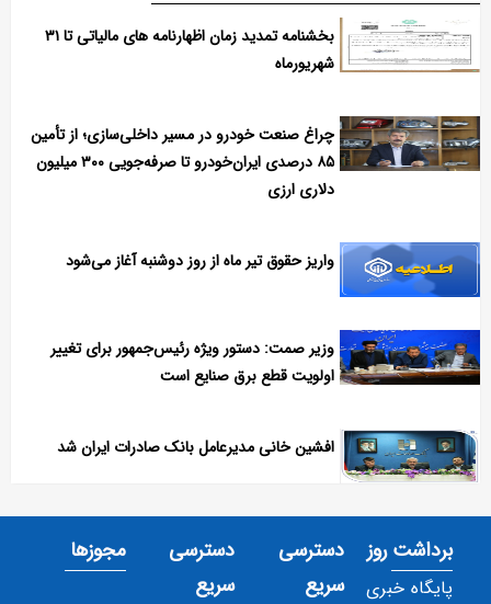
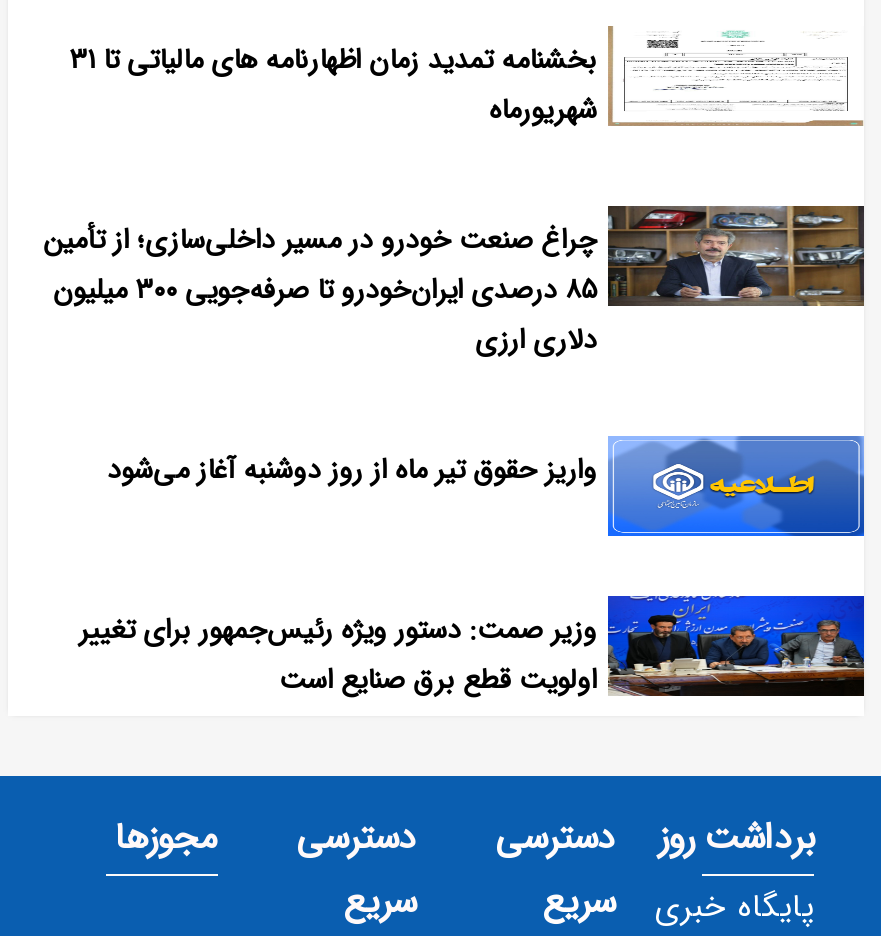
[57,429,480,482] [image] | افشین خانی مدیرعامل بانک صادرات ایران شد -> none

